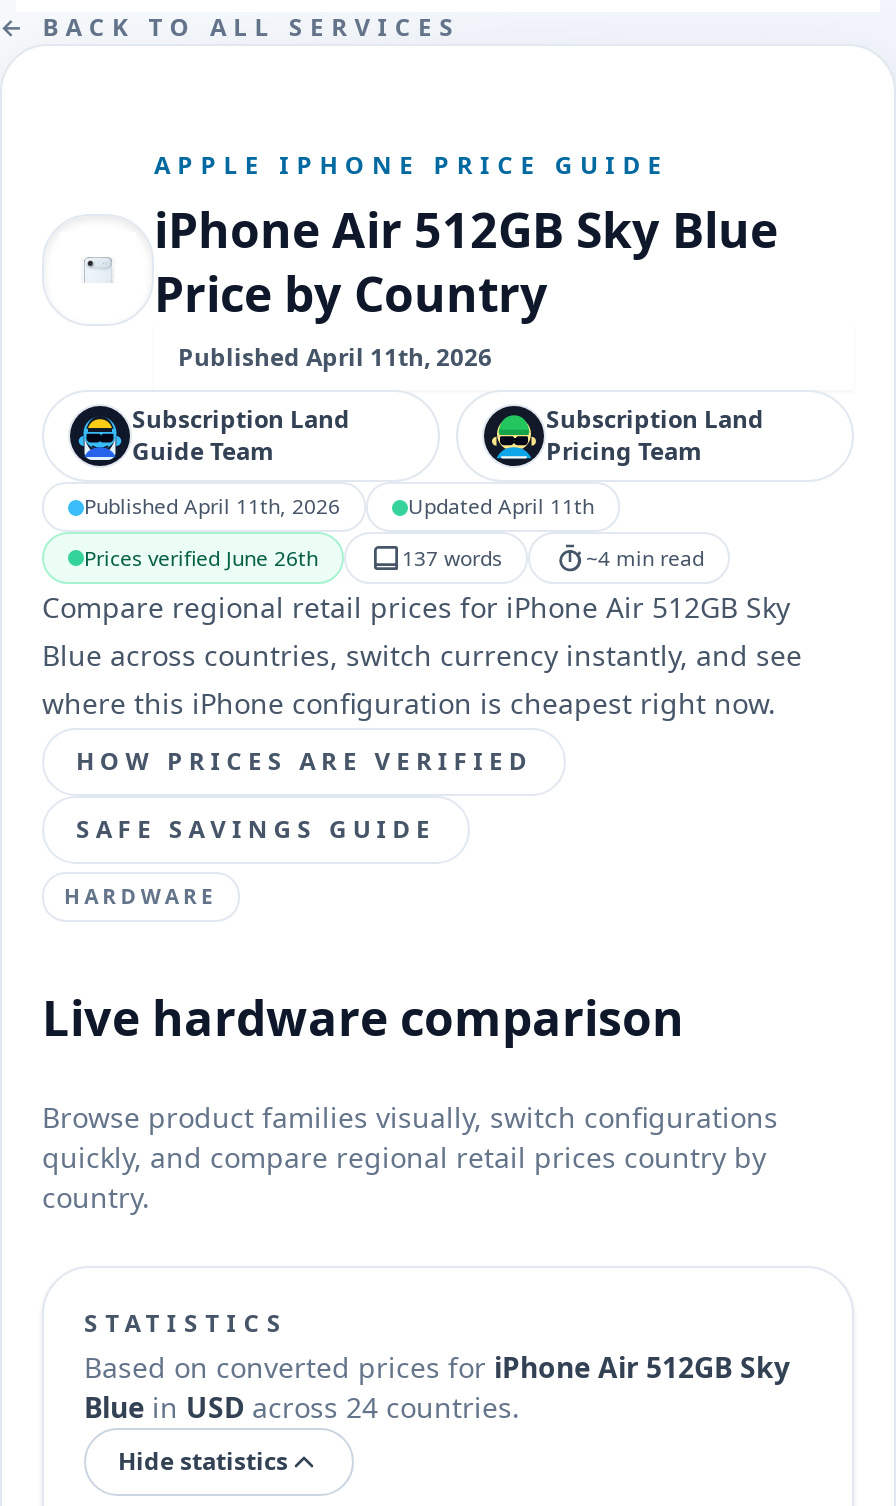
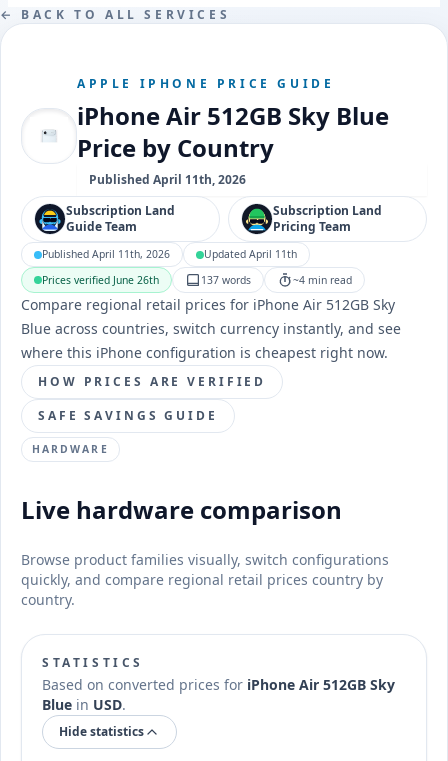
[84,1388,520,1426] Blue in USD across 24 countries. -> [42,695,126,714] Blue in USD.

